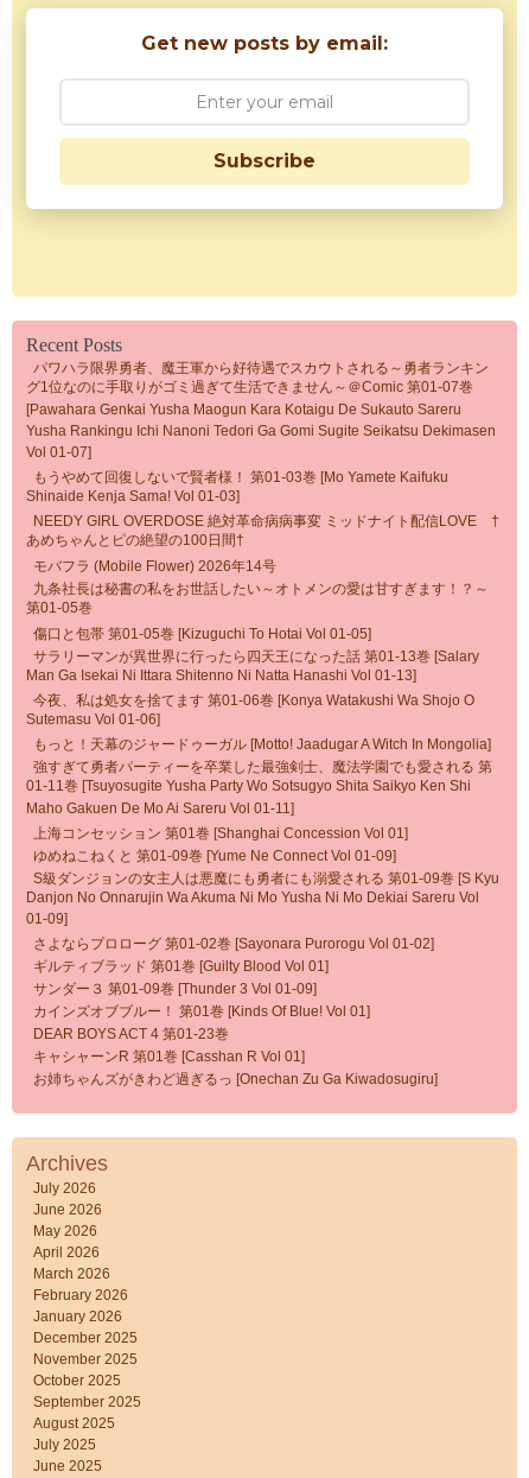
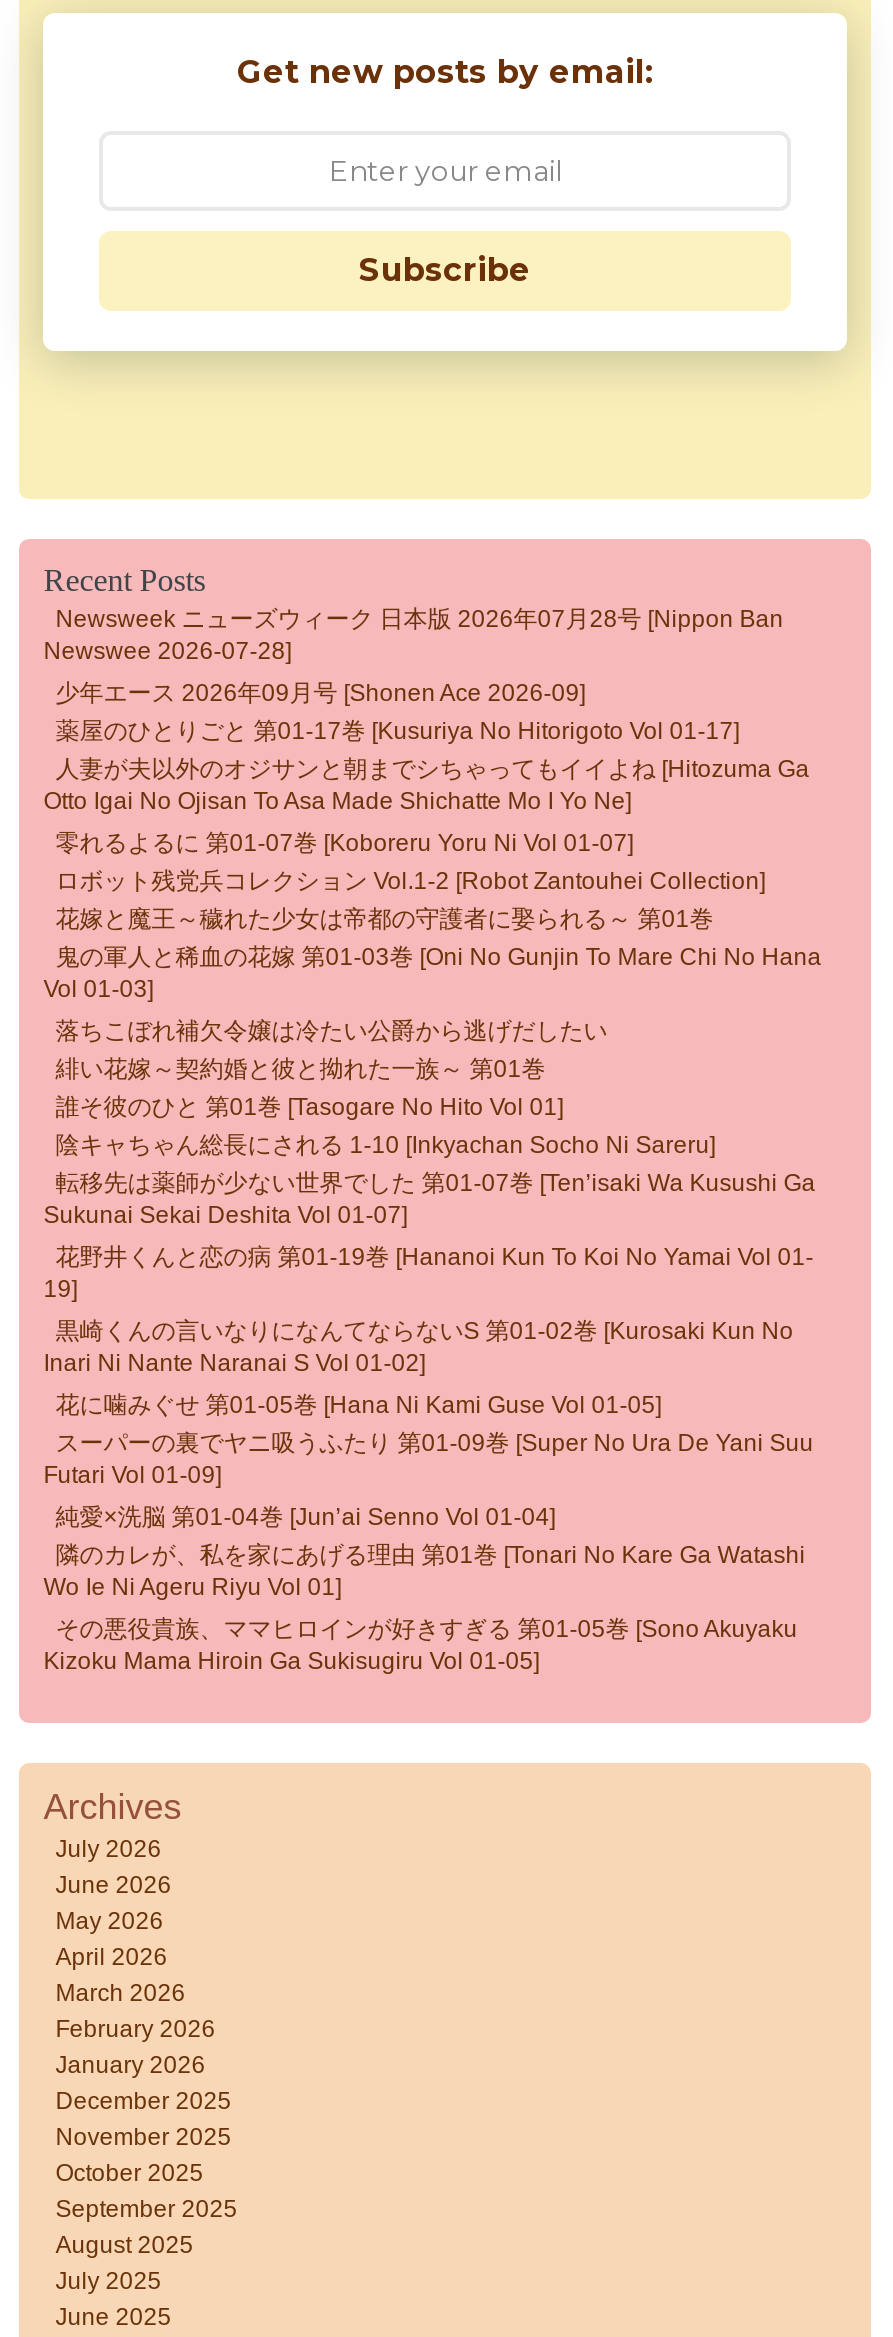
[26,360,500,1087] パワハラ限界勇者、魔王軍から好待遇でスカウトされる～勇者ランキン | グ1位なのに手取りがゴミ過ぎて生活できません～＠comic 第01-07巻 | [Pawahara Genkai Yusha Maogun Kara Kotaigu De Sukauto Sareru | Yusha Rankingu Ichi Nanoni Tedori Ga Gomi Sugite Seikatsu Dekimasen | Vol 01-07] | もうやめて回復しないで賢者様！ 第01-03巻 [Mo Yamete Kaifuku | Shinaide Kenja Sama! Vol 01-03] | NEEDY GIRL OVERDOSE 絶対革命病病事変 ミッドナイト配信LOVE † | あめちゃんとピの絶望の100日間† | モバフラ (mobile Flower) 2026年14号 | 九条社長は秘書の私をお世話したい～オトメンの愛は甘すぎます！？～ | 第01-05巻 | 傷口と包帯 第01-05巻 [Kizuguchi To Hotai Vol 01-05] | サラリーマンが異世界に行ったら四天王になった話 第01-13巻 [Salary | Man Ga Isekai Ni Ittara Shitenno Ni Natta Hanashi Vol 01-13] | 今夜、私は処女を捨てます 第01-06巻 [Konya Watakushi Wa Shojo O | Sutemasu Vol 01-06] | もっと！天幕のジャードゥーガル [Motto! Jaadugar A Witch In Mongolia] | 強すぎて勇者パーティーを卒業した最強剣士、魔法学園でも愛される 第 | 01-11巻 [Tsuyosugite Yusha Party Wo Sotsugyo Shita Saikyo Ken Shi | Maho Gakuen De Mo Ai Sareru Vol 01-11] | 上海コンセッション 第01巻 [Shanghai Concession Vol 01] | ゆめねこねくと 第01-09巻 [Yume Ne Connect Vol 01-09] | S級ダンジョンの女主人は悪魔にも勇者にも溺愛される 第01-09巻 [S Kyu | Danjon No Onnarujin Wa Akuma Ni Mo Yusha Ni Mo Dekiai Sareru Vol | 01-09] | さよならプロローグ 第01-02巻 [Sayonara Purorogu Vol 01-02] | ギルティブラッド 第01巻 [Guilty Blood Vol 01] | サンダー３ 第01-09巻 [Thunder 3 Vol 01-09] | カインズオブブルー！ 第01巻 [Kinds Of Blue! Vol 01] | DEAR BOYS ACT 4 第01-23巻 | キャシャーンR 第01巻 [Casshan R Vol 01] | お姉ちゃんズがきわど過ぎるっ [Onechan Zu Ga Kiwadosugiru] -> [43,605,821,1681] Newsweek ニューズウィーク 日本版 2026年07月28号 [Nippon Ban | Newswee 2026-07-28] | 少年エース 2026年09月号 [Shonen Ace 2026-09] | 薬屋のひとりごと 第01-17巻 [Kusuriya No Hitorigoto Vol 01-17] | 人妻が夫以外のオジサンと朝までシちゃってもイイよね [Hitozuma Ga | Otto Igai No Ojisan To Asa Made Shichatte Mo I Yo Ne] | 零れるよるに 第01-07巻 [Koboreru Yoru Ni Vol 01-07] | ロボット残党兵コレクション Vol.1-2 [Robot Zantouhei Collection] | 花嫁と魔王～穢れた少女は帝都の守護者に娶られる～ 第01巻 | 鬼の軍人と稀血の花嫁 第01-03巻 [Oni No Gunjin To Mare Chi No Hana | Vol 01-03] | 落ちこぼれ補欠令嬢は冷たい公爵から逃げだしたい | 緋い花嫁～契約婚と彼と拗れた一族～ 第01巻 | 誰そ彼のひと 第01巻 [Tasogare No Hito Vol 01] | 陰キャちゃん総長にされる 1-10 [Inkyachan Socho Ni Sareru] | 転移先は薬師が少ない世界でした 第01-07巻 [Ten’isaki Wa Kusushi Ga | Sukunai Sekai Deshita Vol 01-07] | 花野井くんと恋の病 第01-19巻 [Hananoi Kun To Koi No Yamai Vol 01- | 19] | 黒崎くんの言いなりになんてならないS 第01-02巻 [Kurosaki Kun No | Inari Ni Nante Naranai S Vol 01-02] | 花に噛みぐせ 第01-05巻 [Hana Ni Kami Guse Vol 01-05] | スーパーの裏でヤニ吸うふたり 第01-09巻 [Super No Ura De Yani Suu | Futari Vol 01-09] | 純愛×洗脳 第01-04巻 [jun’ai Senno Vol 01-04] | 隣のカレが、私を家にあげる理由 第01巻 [Tonari No Kare Ga Watashi | Wo Ie Ni Ageru Riyu Vol 01] | その悪役貴族、ママヒロインが好きすぎる 第01-05巻 [Sono Akuyaku | Kizoku Mama Hiroin Ga Sukisugiru Vol 01-05]

